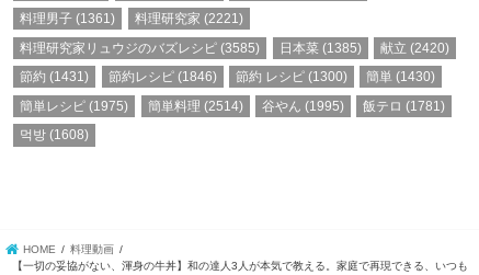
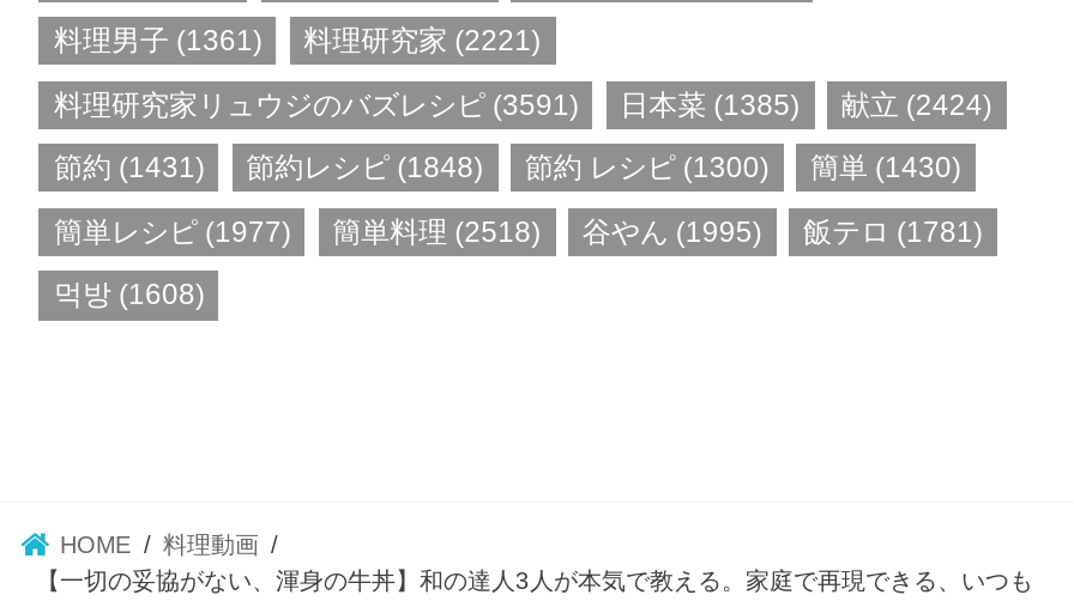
[20,40,260,56] 料理研究家リュウジのバズレシピ(3585) -> [54,88,579,121] 料理研究家リュウジのバズレシピ(3591)
[380,40,449,56] 献立(2420) -> [841,88,992,121] 献立(2424)
[20,69,435,85] 節約(1431) 節約レシピ(1846) 節約 レシピ(1300) 簡単(1430) -> [54,152,961,185] 節約(1431) 節約レシピ(1848) 節約 レシピ(1300) 簡単(1430)
[20,98,129,114] 簡単レシピ(1975) -> [54,215,291,249] 簡単レシピ(1977)
[148,98,243,114] 簡単料理(2514) -> [333,215,541,249] 簡単料理(2518)

